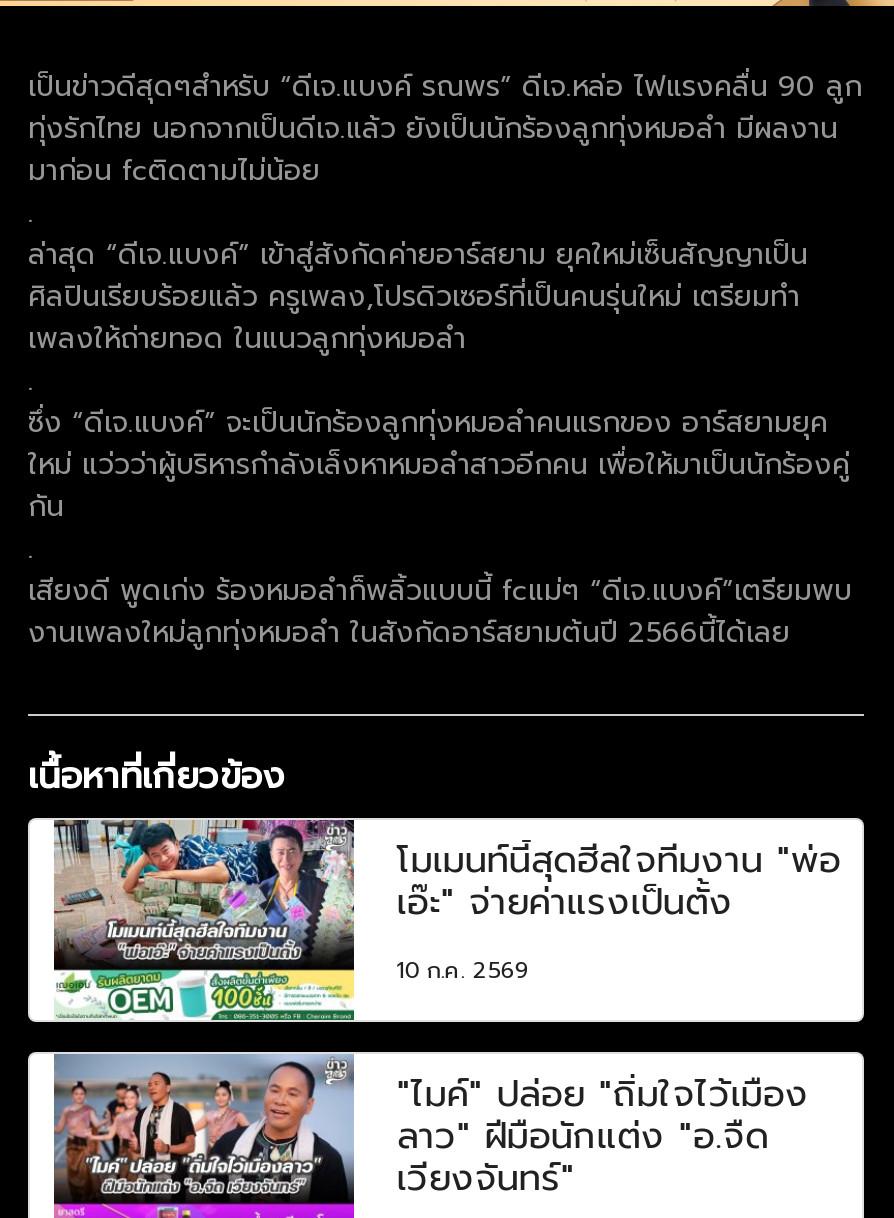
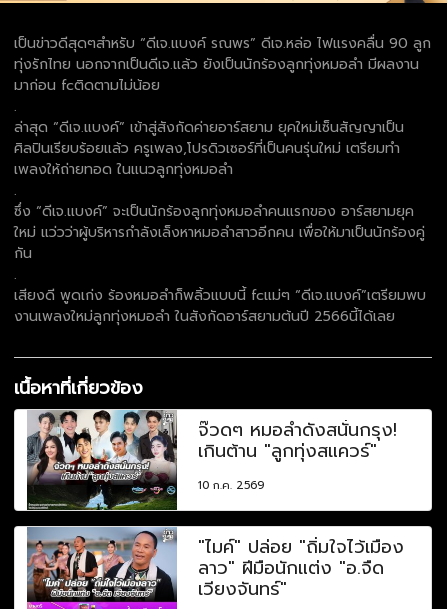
[54,818,841,1022] [image] | โมเมนท์นี้สุดฮีลใจทีมงาน "พ่อ | เอ๊ะ" จ่ายค่าแรงเป็นตั้ง -> [26,409,397,511] [image] | จ๊วดๆ หมอลำดังสนั่นกรุง! | เกินต้าน "ลูกทุ่งสแควร์"

